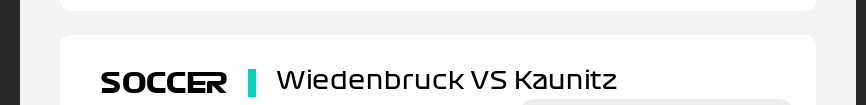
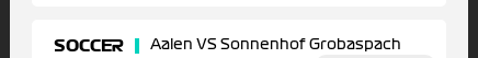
[276,69,618,93] Wiedenbruck VS Kaunitz -> [150,38,401,51] Aalen VS Sonnenhof Grobaspach

